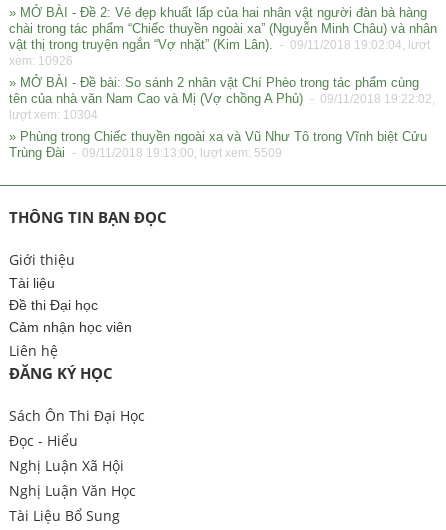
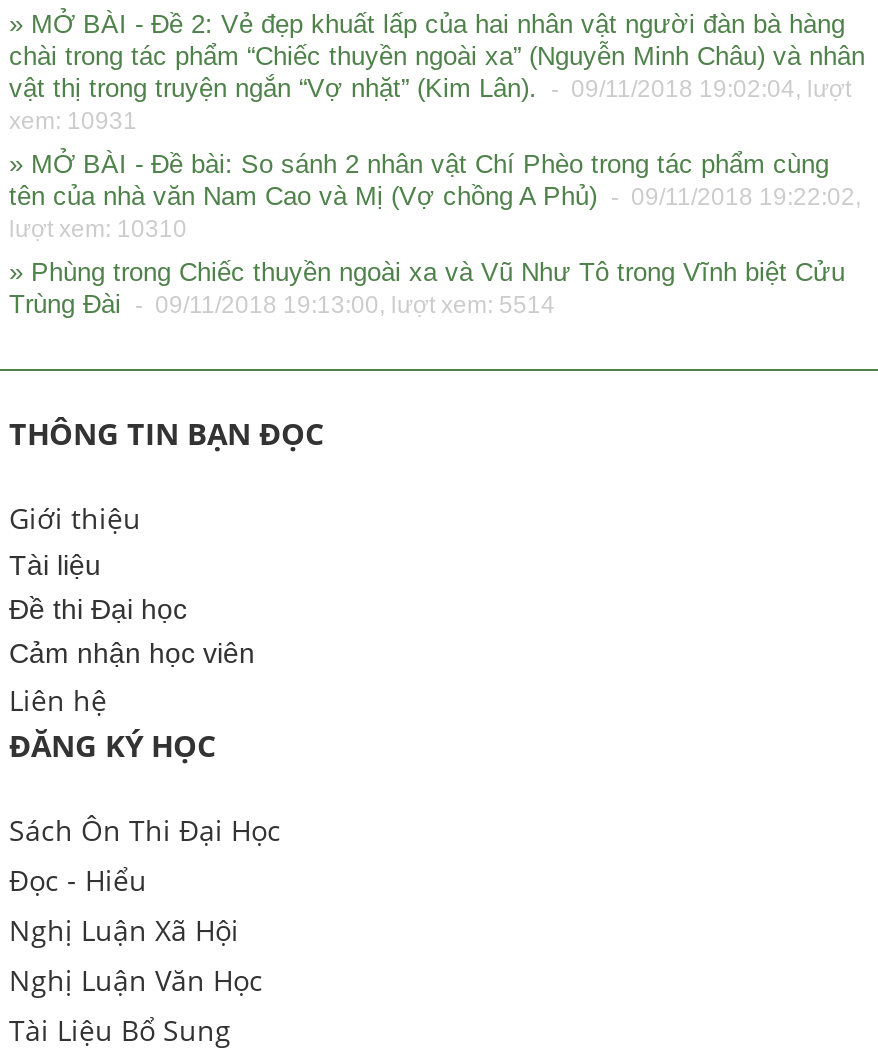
[9,54,73,68] xem: 10926 -> [9,107,137,135] xem: 10931
[9,108,98,122] lượt xem: 10304 -> [9,215,187,243] lượt xem: 10310
[9,145,282,160] Trùng Đài - 09/11/2018 19:13:00, lượt xem: 5509 -> [9,289,555,319] Trùng Đài - 09/11/2018 19:13:00, lượt xem: 5514

